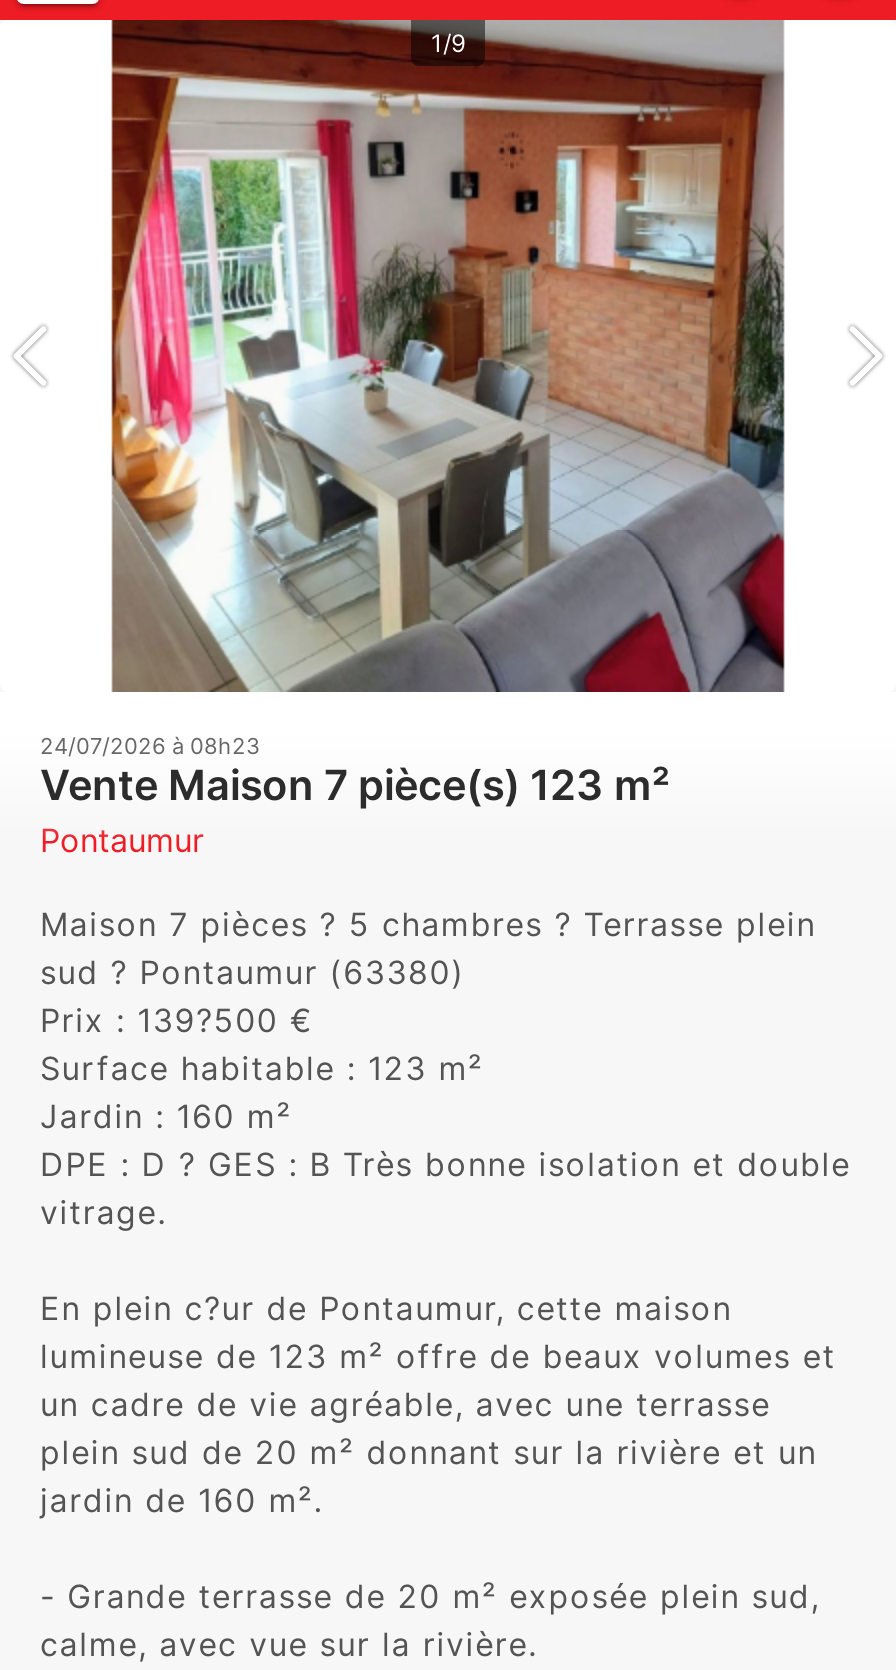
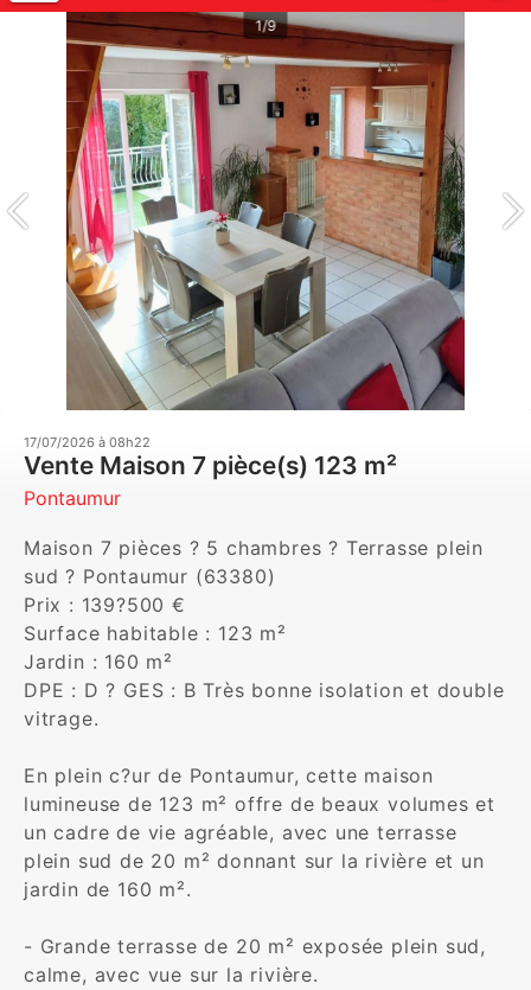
[40,732,260,760] 24/07/2026 à 08h23 -> [24,434,151,451] 17/07/2026 à 08h22

